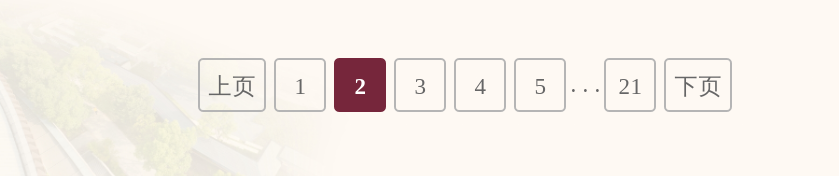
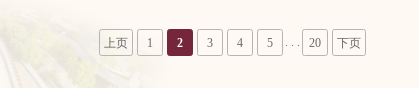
[618,74,642,100] 21 -> [309,37,321,50] 20

